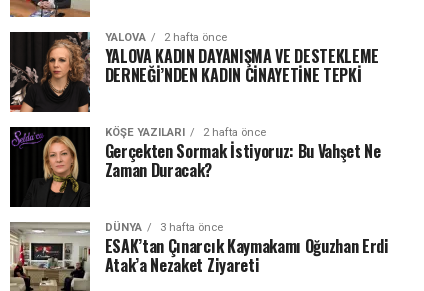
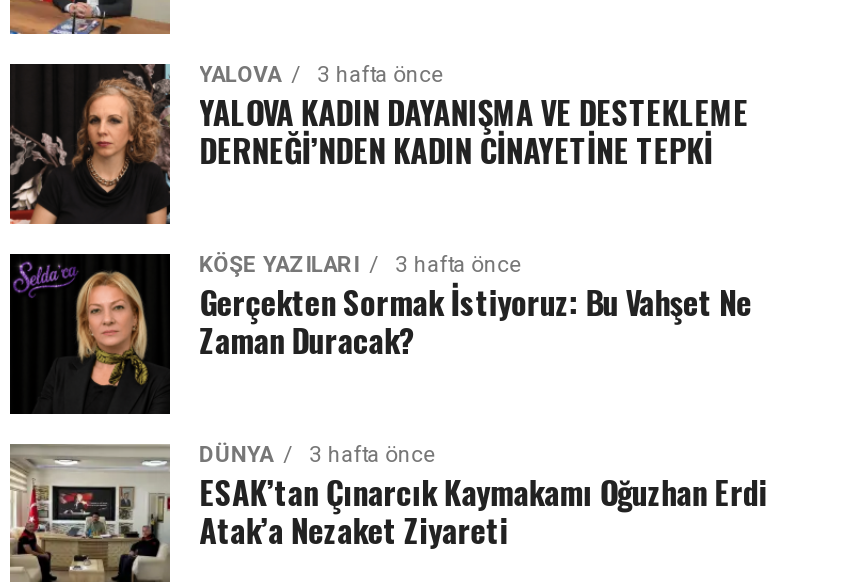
[105,31,227,44] YALOVA 2 hafta önce -> [199,62,443,88] YALOVA 3 hafta önce
[105,126,266,139] KÖŞE YAZILARI 2 hafta önce -> [199,252,521,278] KÖŞE YAZILARI 3 hafta önce

